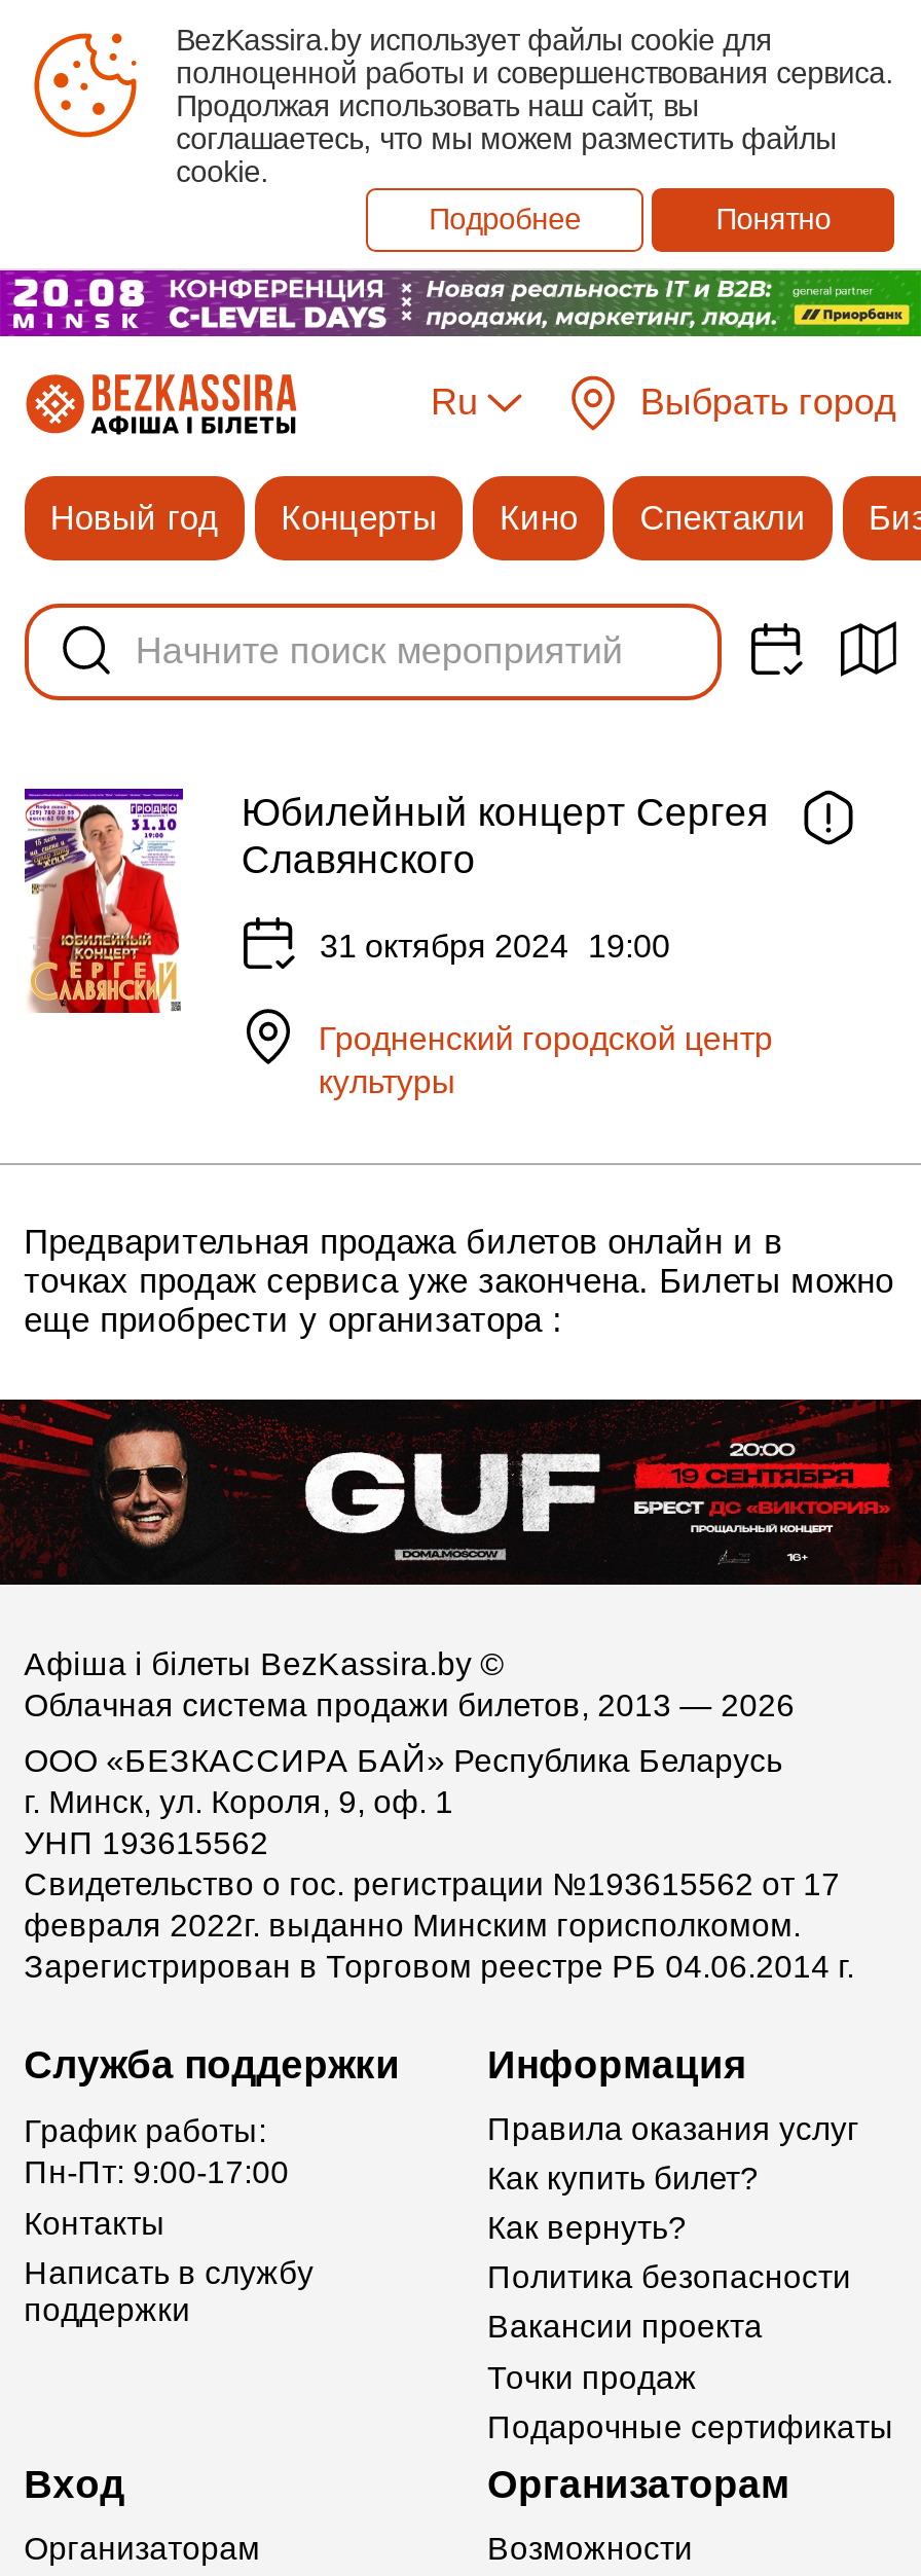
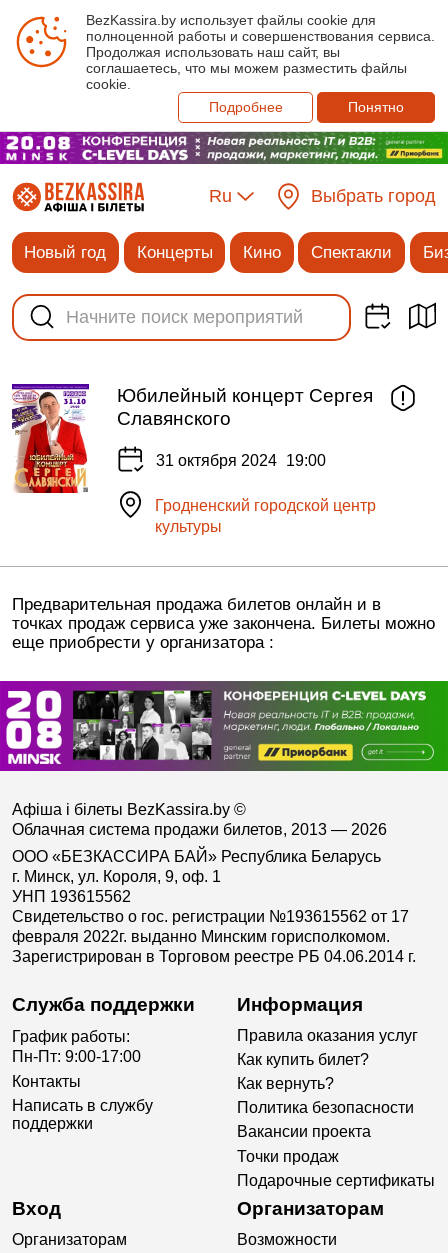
[6,1398,915,1587] [image] -> [3,680,445,772] [image]

